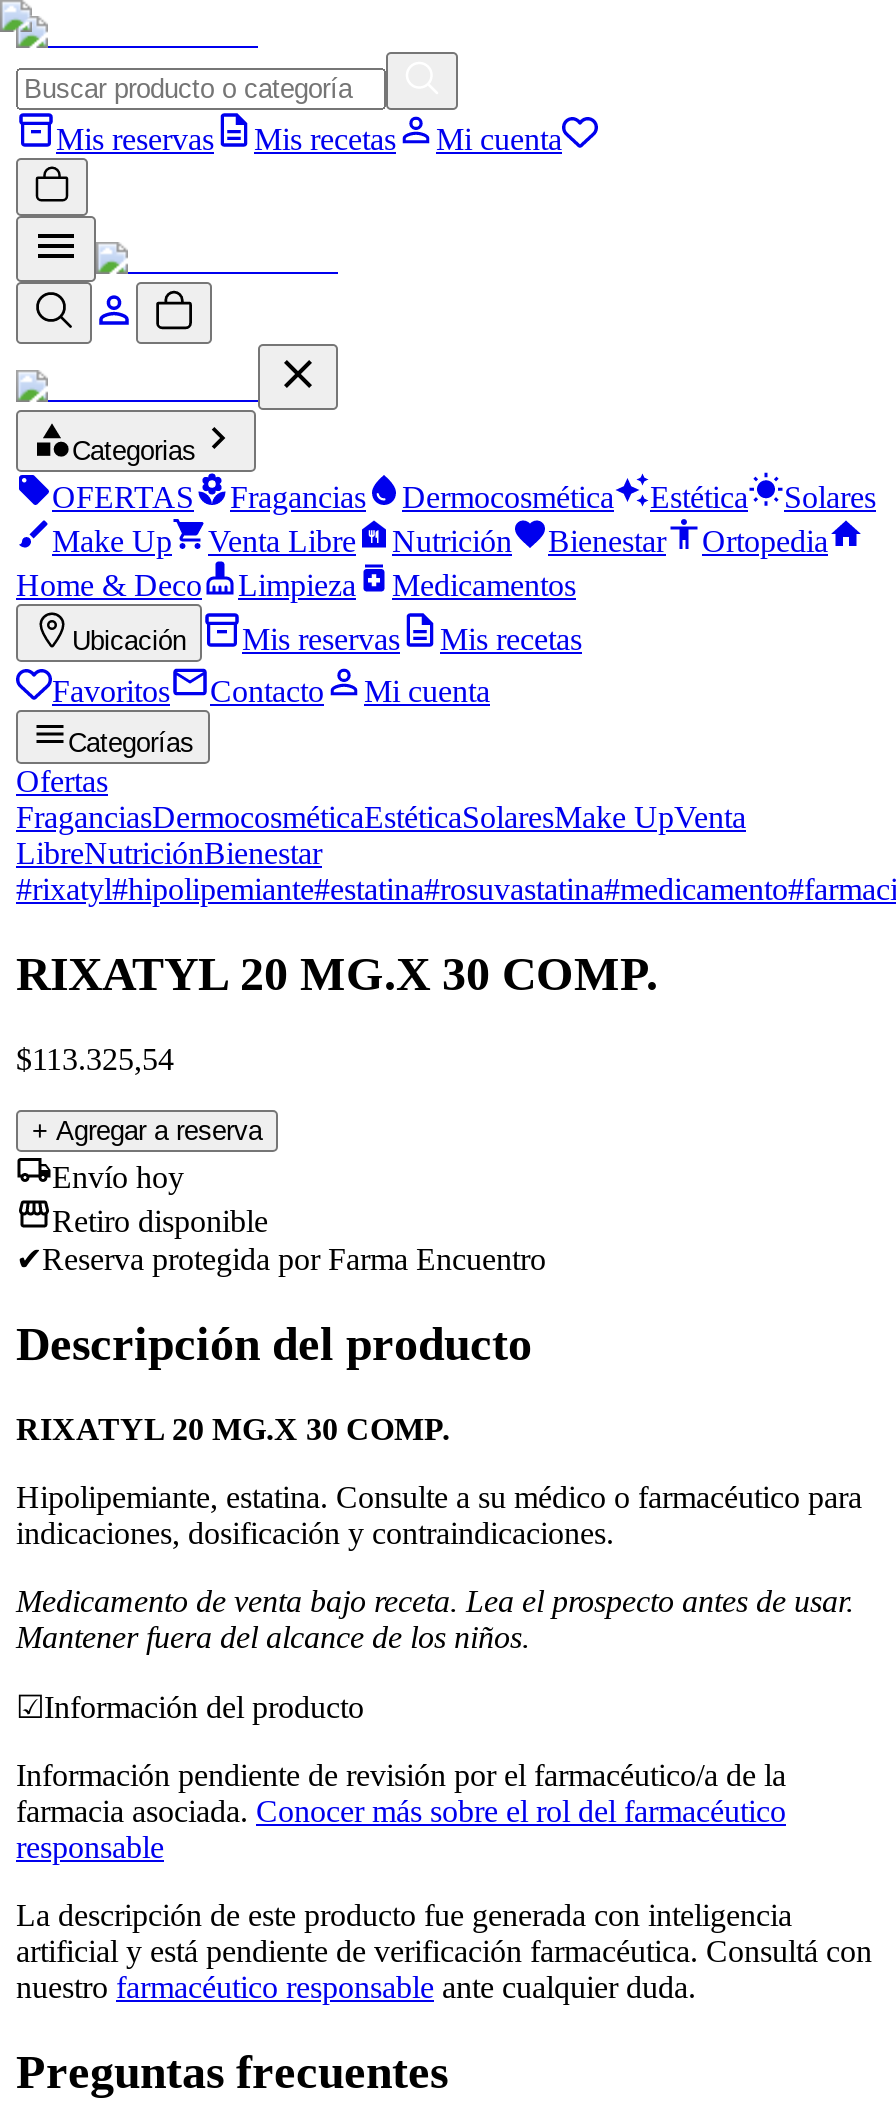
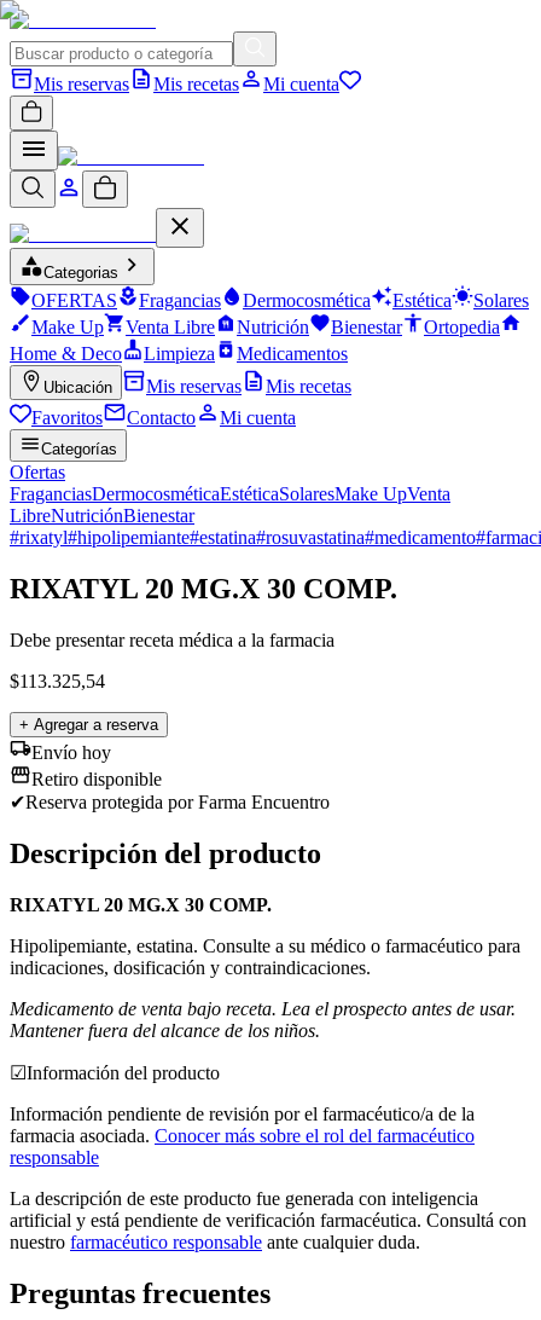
none -> [10,630,335,650] Debe presentar receta médica a la farmacia

